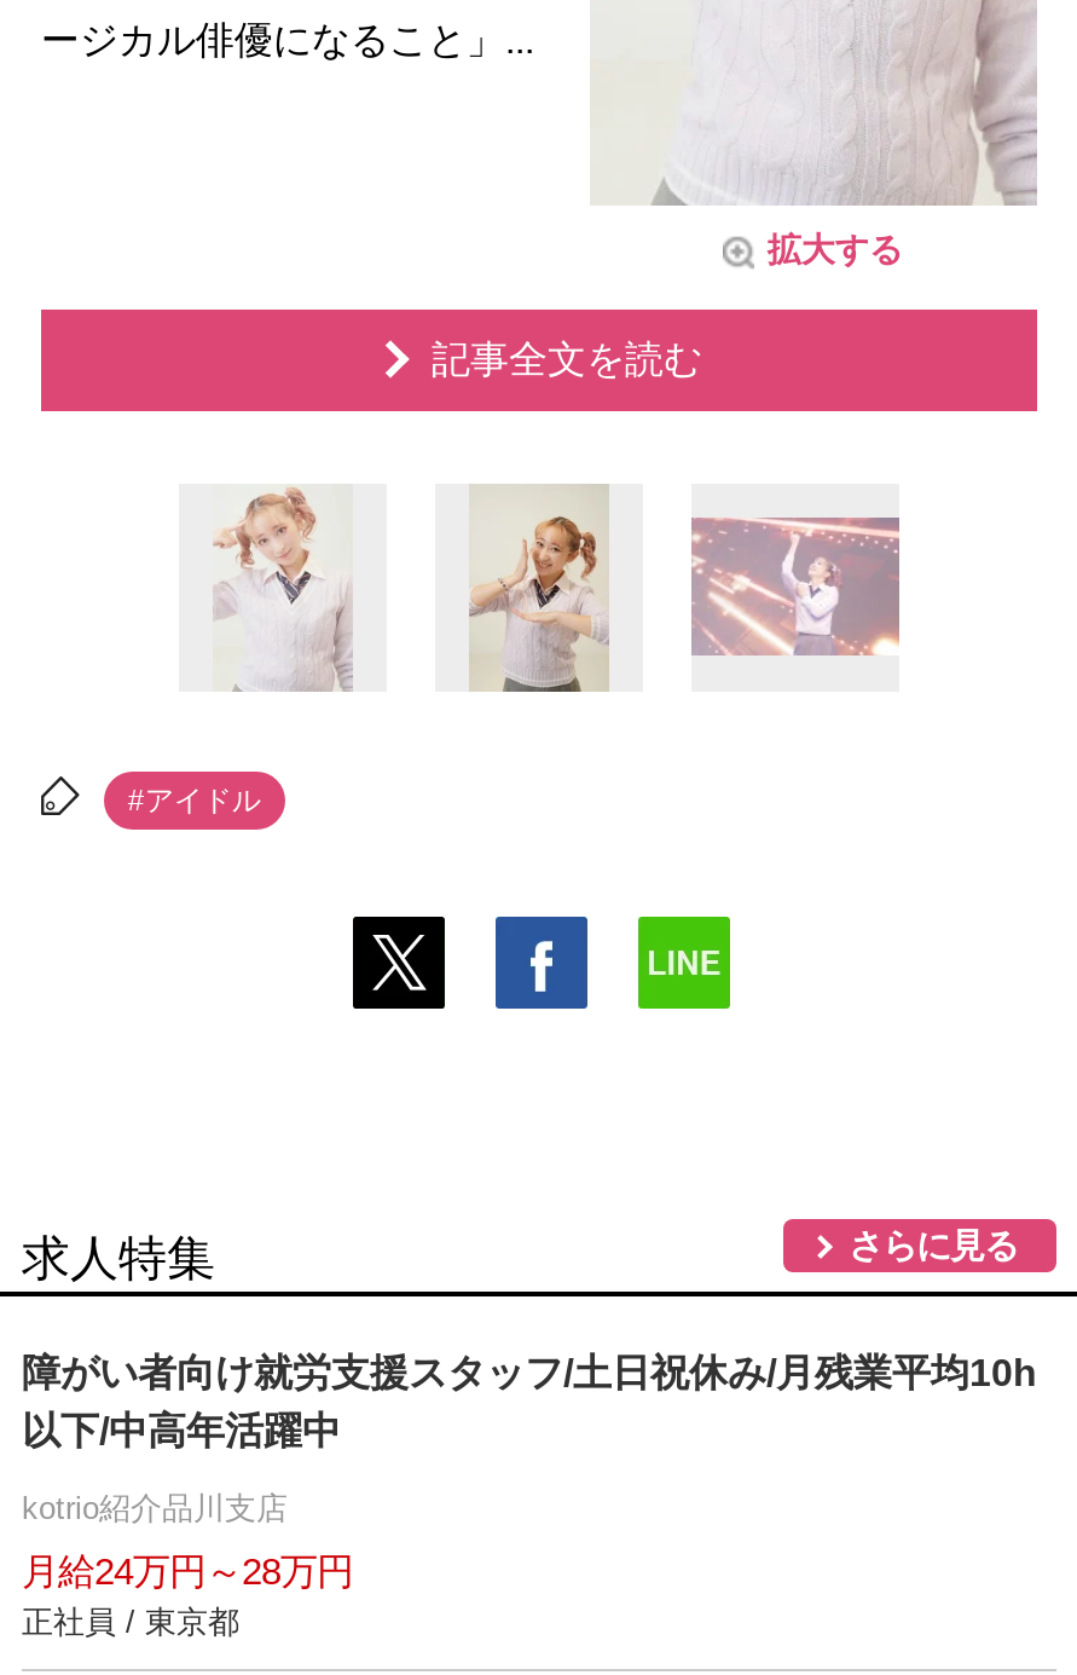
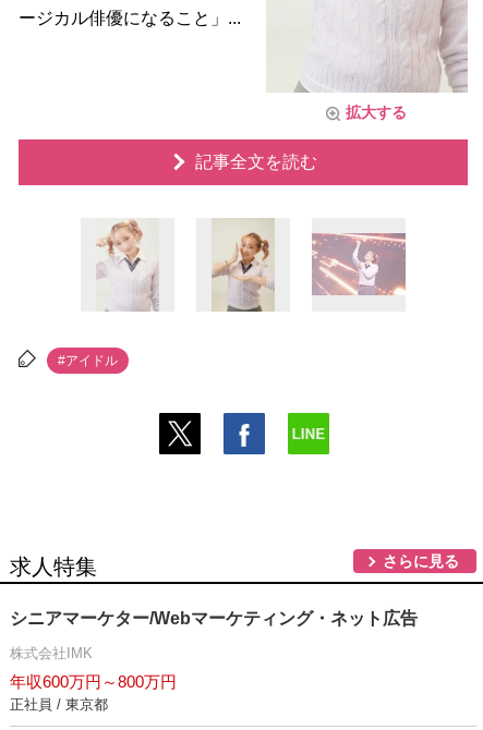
[22,1352,1037,1451] 障がい者向け就労支援スタッフ/土日祝休み/月残業平均10h | 以下/中高年活躍中 -> [10,609,418,627] シニアマーケター/Webマーケティング・ネット広告
[22,1489,288,1526] kotrio紹介品川支店 -> [10,645,93,661] 株式会社IMK
[22,1550,353,1591] 月給24万円～28万円 -> [10,672,177,691] 年収600万円～800万円

